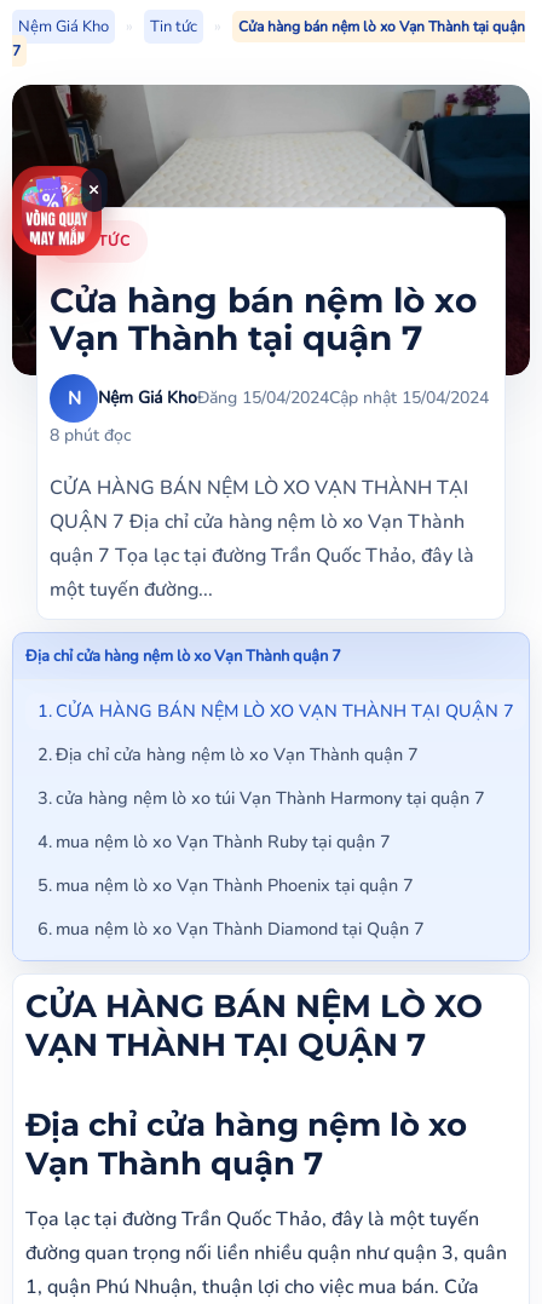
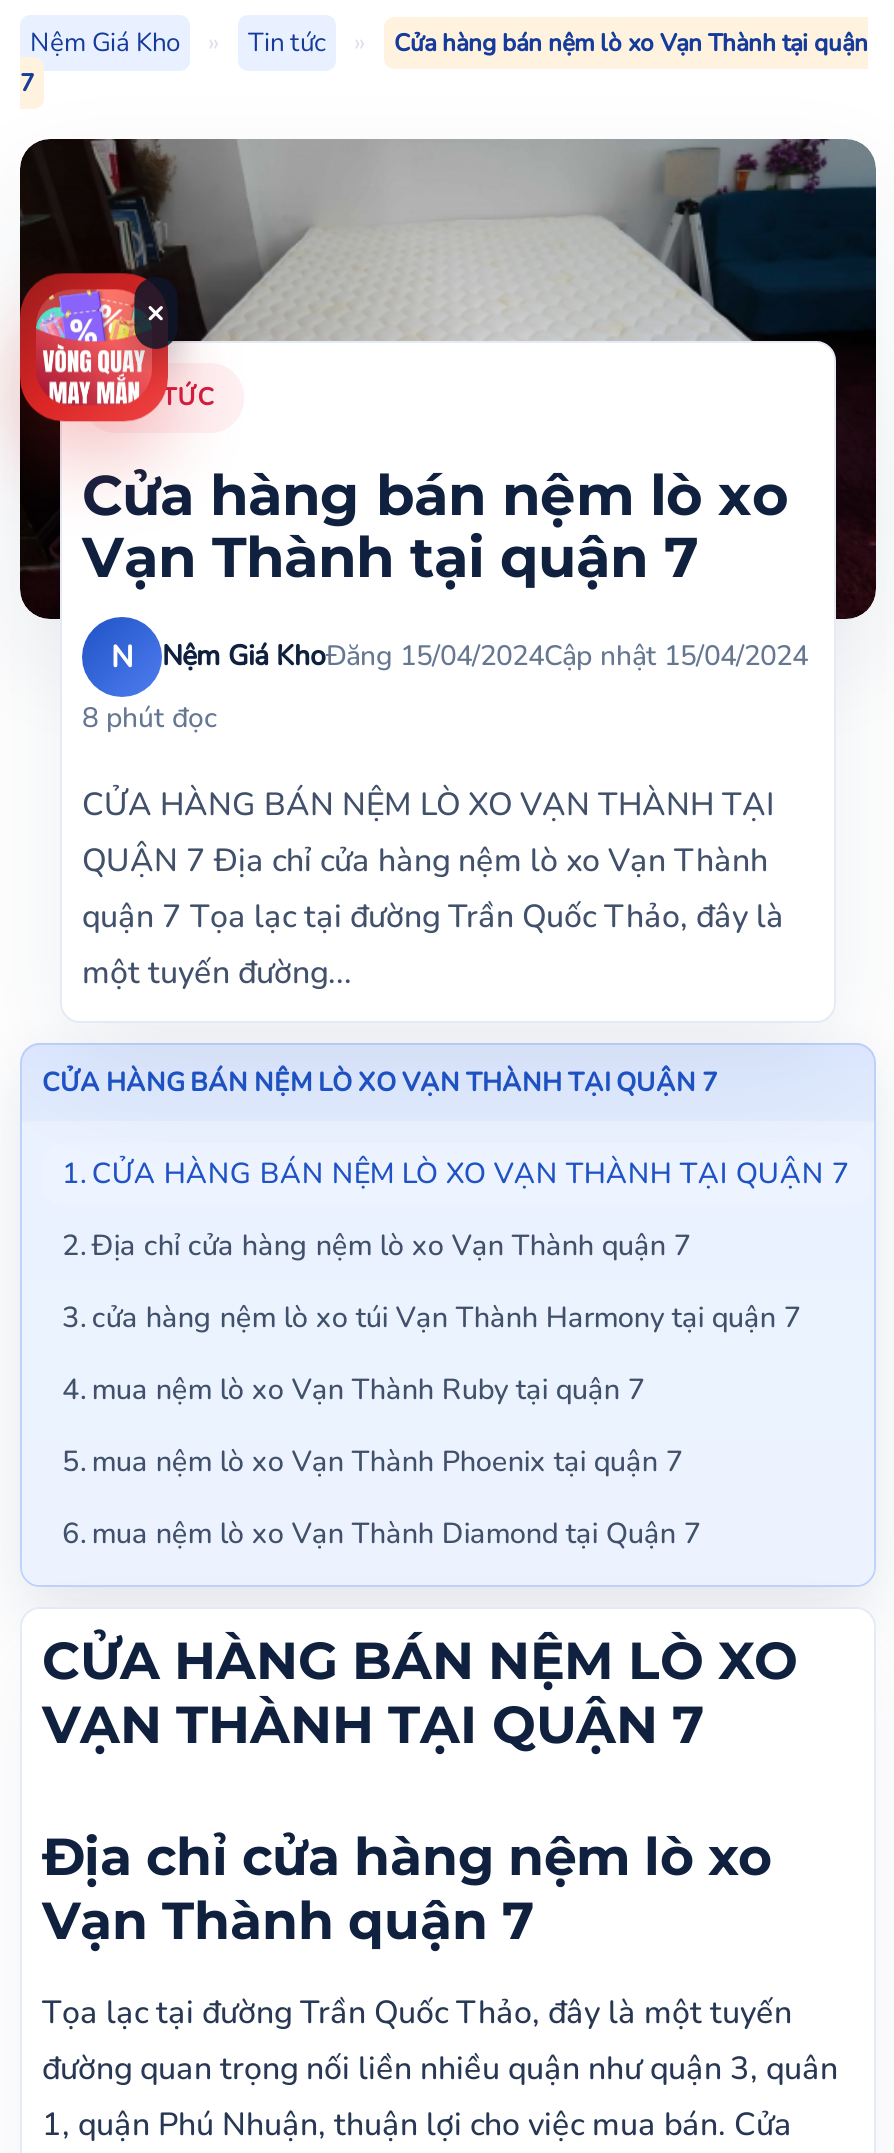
[25,645,341,667] Địa chỉ cửa hàng nệm lò xo Vạn Thành quận 7 -> [42,1064,718,1100] CỬA HÀNG BÁN NỆM LÒ XO VẠN THÀNH TẠI QUẬN 7

